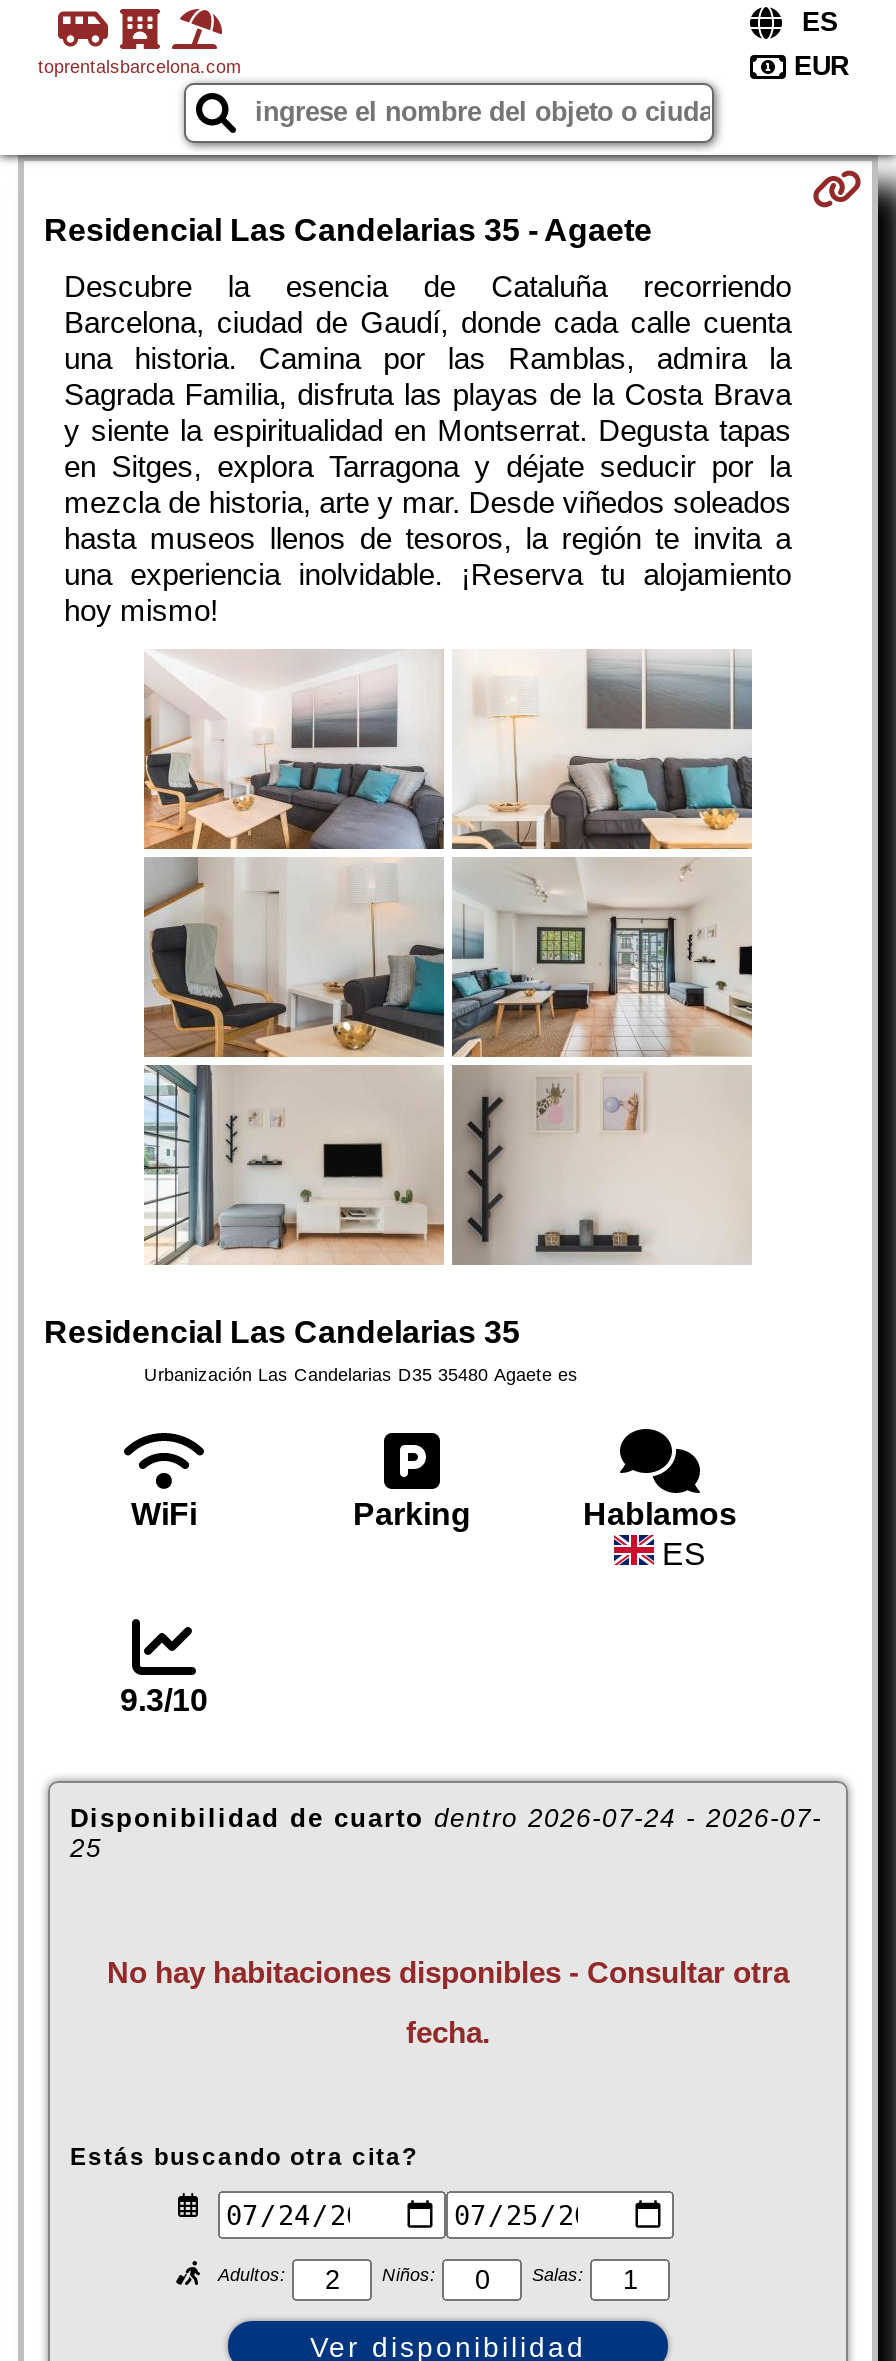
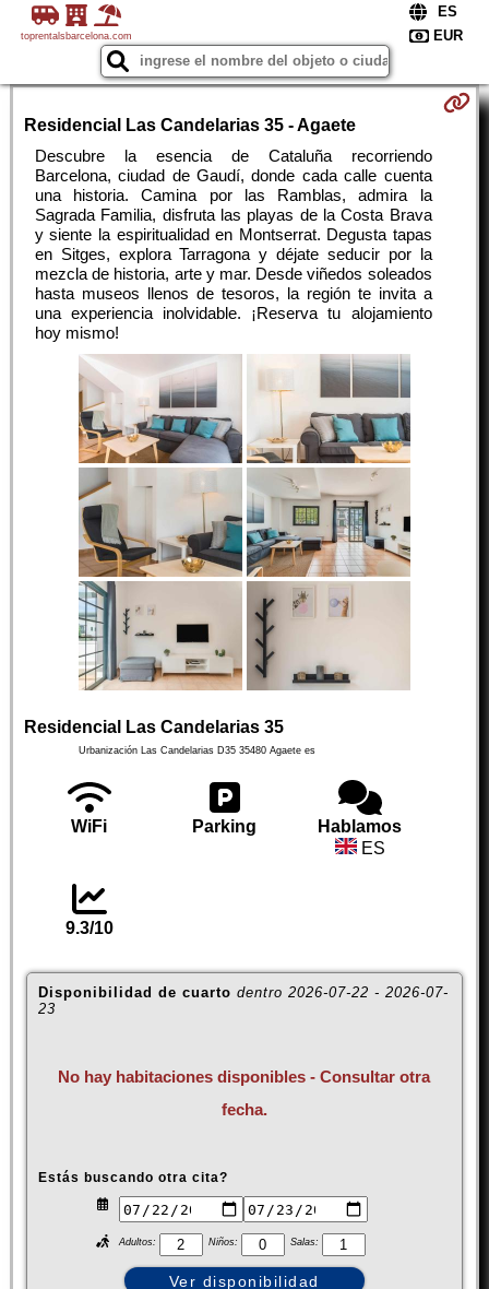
[70,1803,822,1833] Disponibilidad de cuarto dentro 2026-07-24 - 2026-07- -> [38,984,449,1001] Disponibilidad de cuarto dentro 2026-07-22 - 2026-07-
[70,1833,102,1863] 25 -> [38,1001,56,1017] 23

